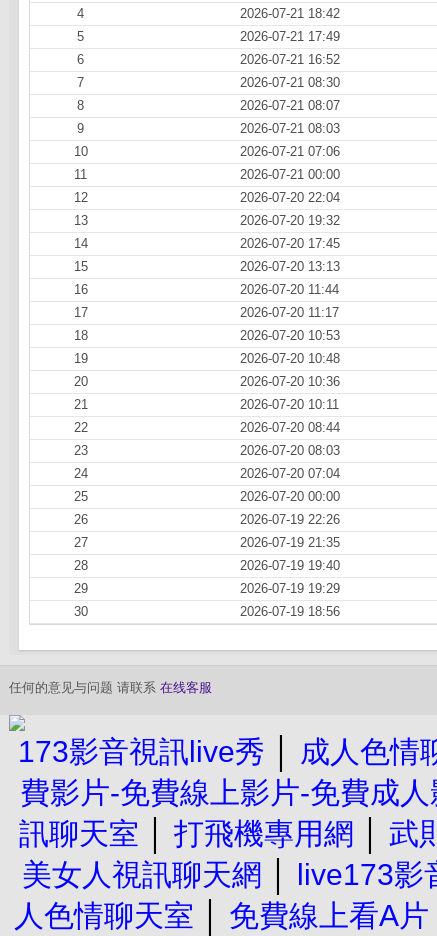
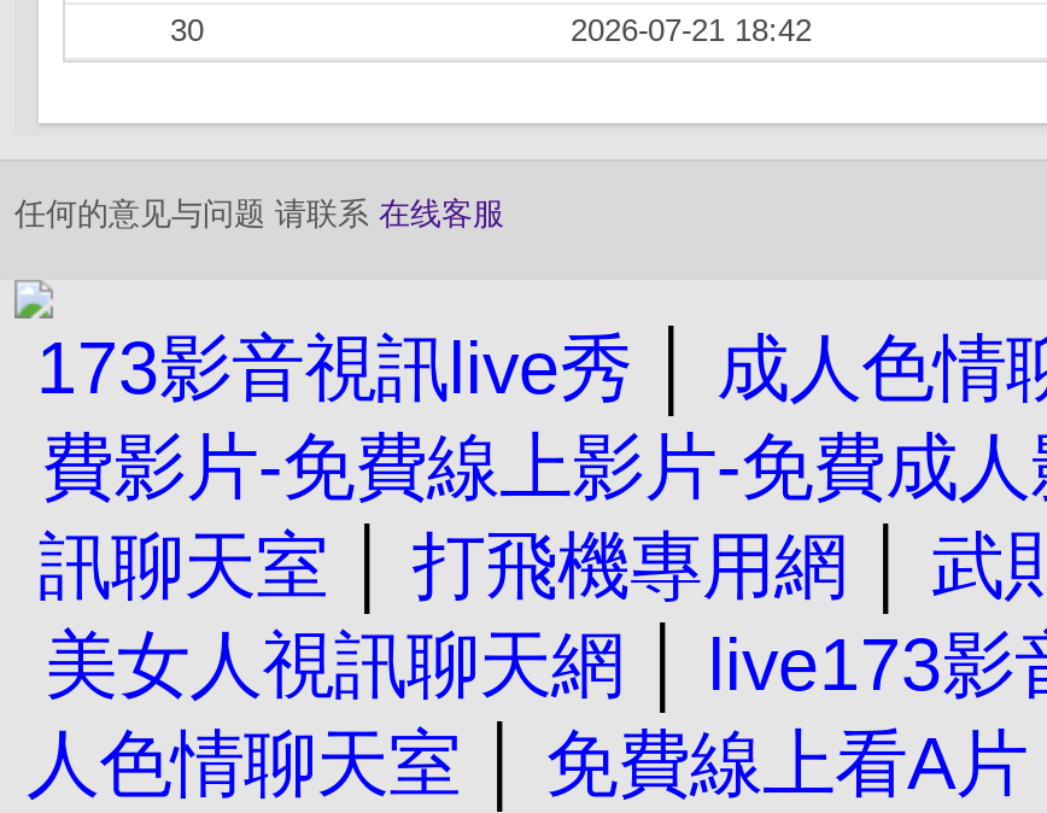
[77,6,84,21] 4 -> [170,12,204,48] 30
[73,29,339,619] 5 | 2026-07-21 17:49 | 6 | 2026-07-21 16:52 | 7 | 2026-07-21 08:30 | 8 | 2026-07-21 08:07 | 9 | 2026-07-21 08:03 | 10 | 2026-07-21 07:06 | 11 | 2026-07-21 00:00 | 12 | 2026-07-20 22:04 | 13 | 2026-07-20 19:32 | 14 | 2026-07-20 17:45 | 15 | 2026-07-20 13:13 | 16 | 2026-07-20 11:44 | 17 | 2026-07-20 11:17 | 18 | 2026-07-20 10:53 | 19 | 2026-07-20 10:48 | 20 | 2026-07-20 10:36 | 21 | 2026-07-20 10:11 | 22 | 2026-07-20 08:44 | 23 | 2026-07-20 08:03 | 24 | 2026-07-20 07:04 | 25 | 2026-07-20 00:00 | 26 | 2026-07-19 22:26 | 27 | 2026-07-19 21:35 | 28 | 2026-07-19 19:40 | 29 | 2026-07-19 19:29 | 30 | 2026-07-19 18:56 -> none

